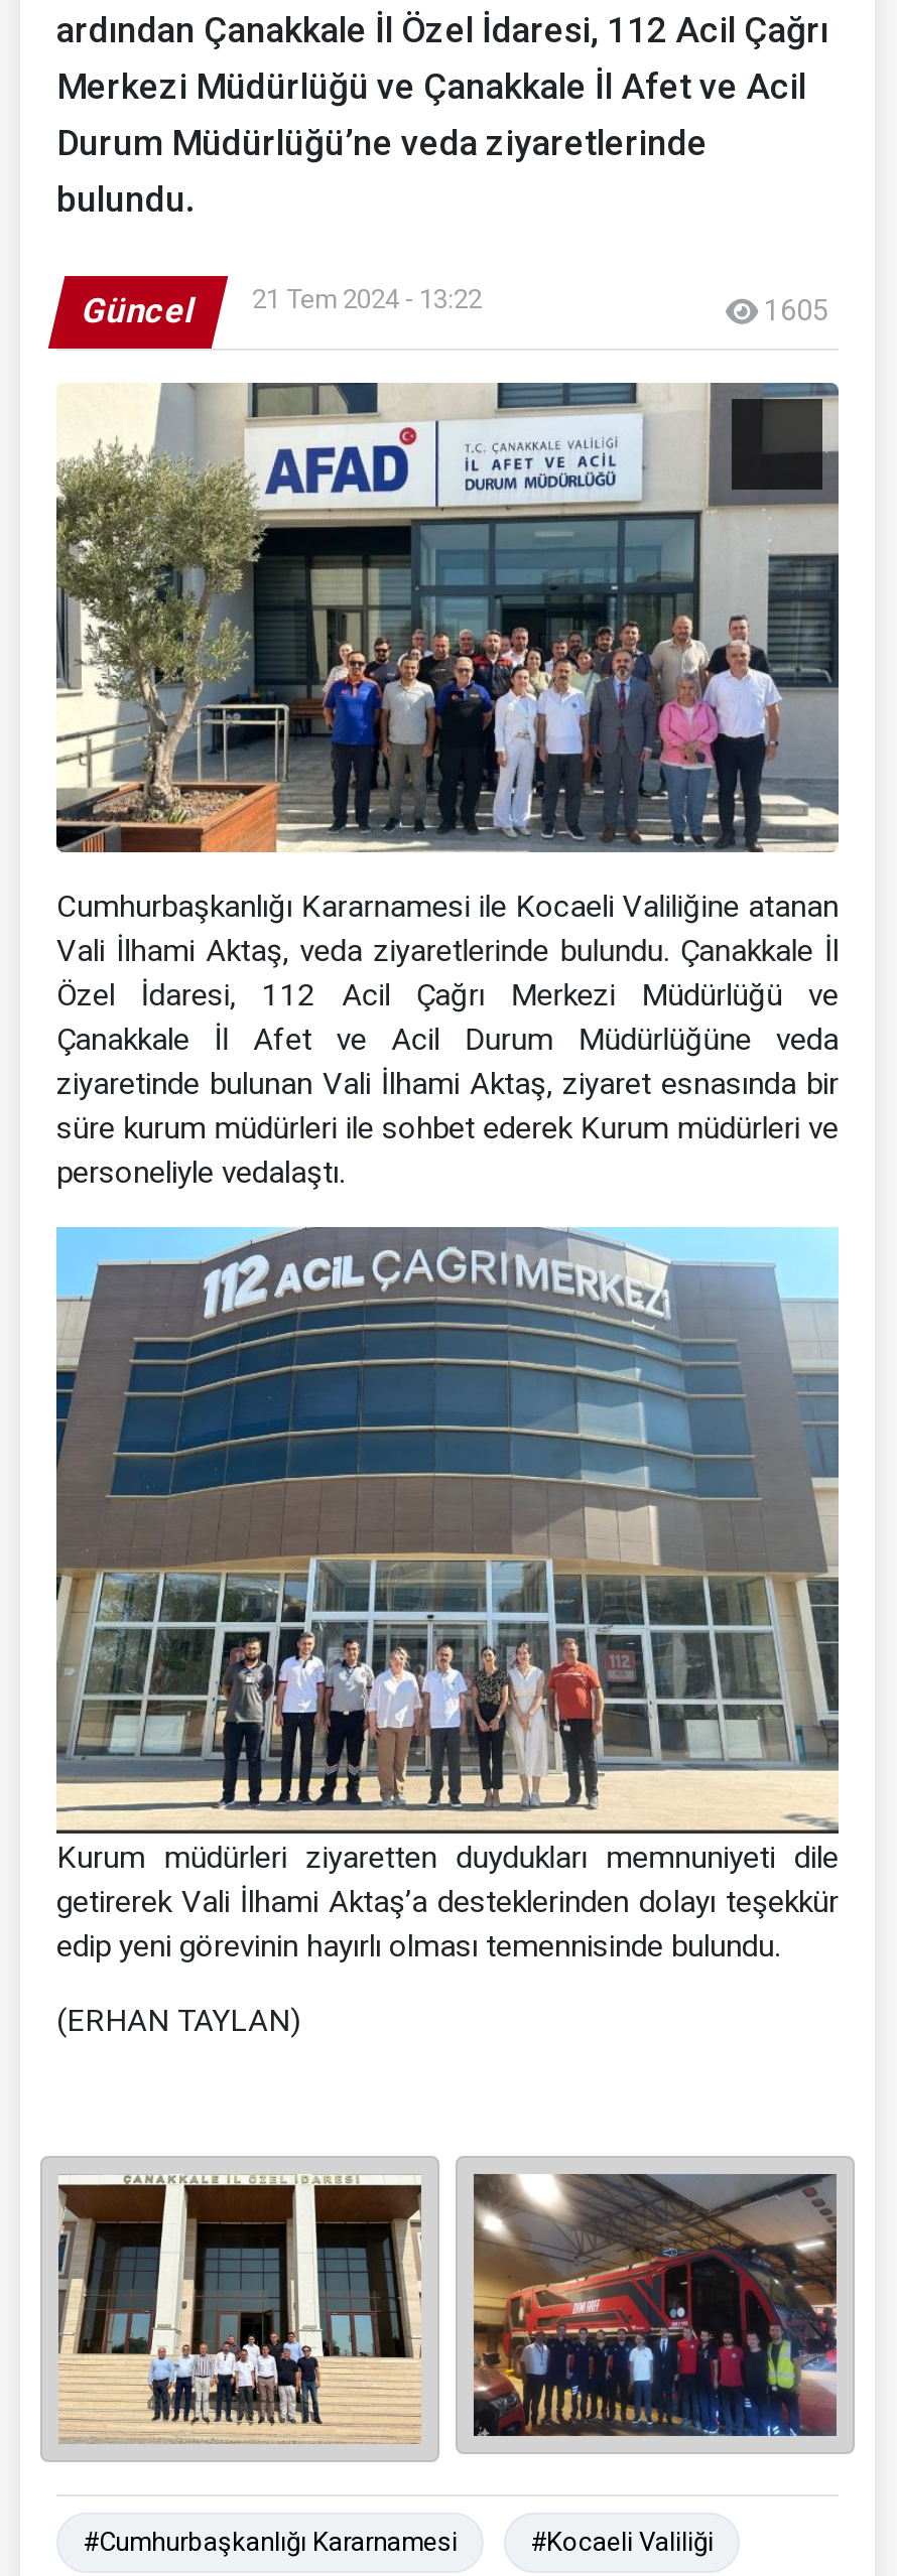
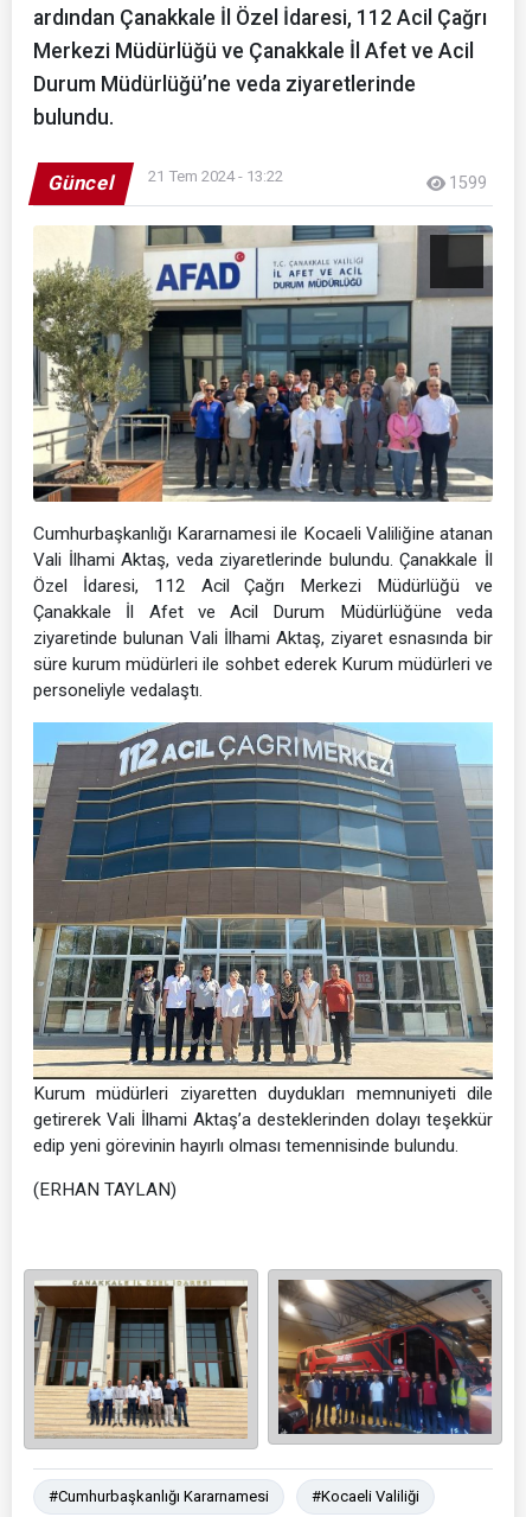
[764,294,828,328] 1605 -> [449,173,487,193] 1599

